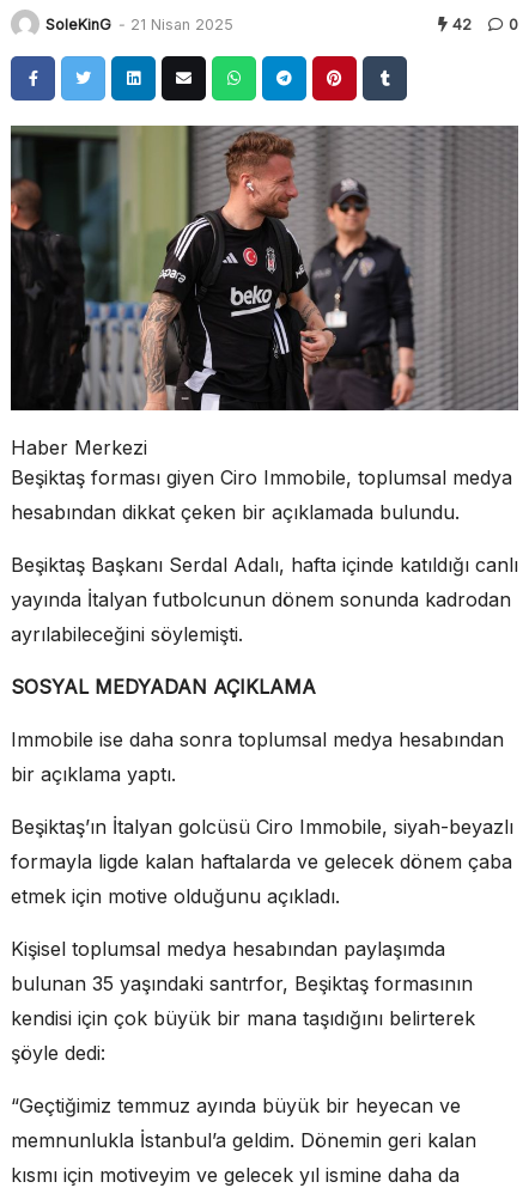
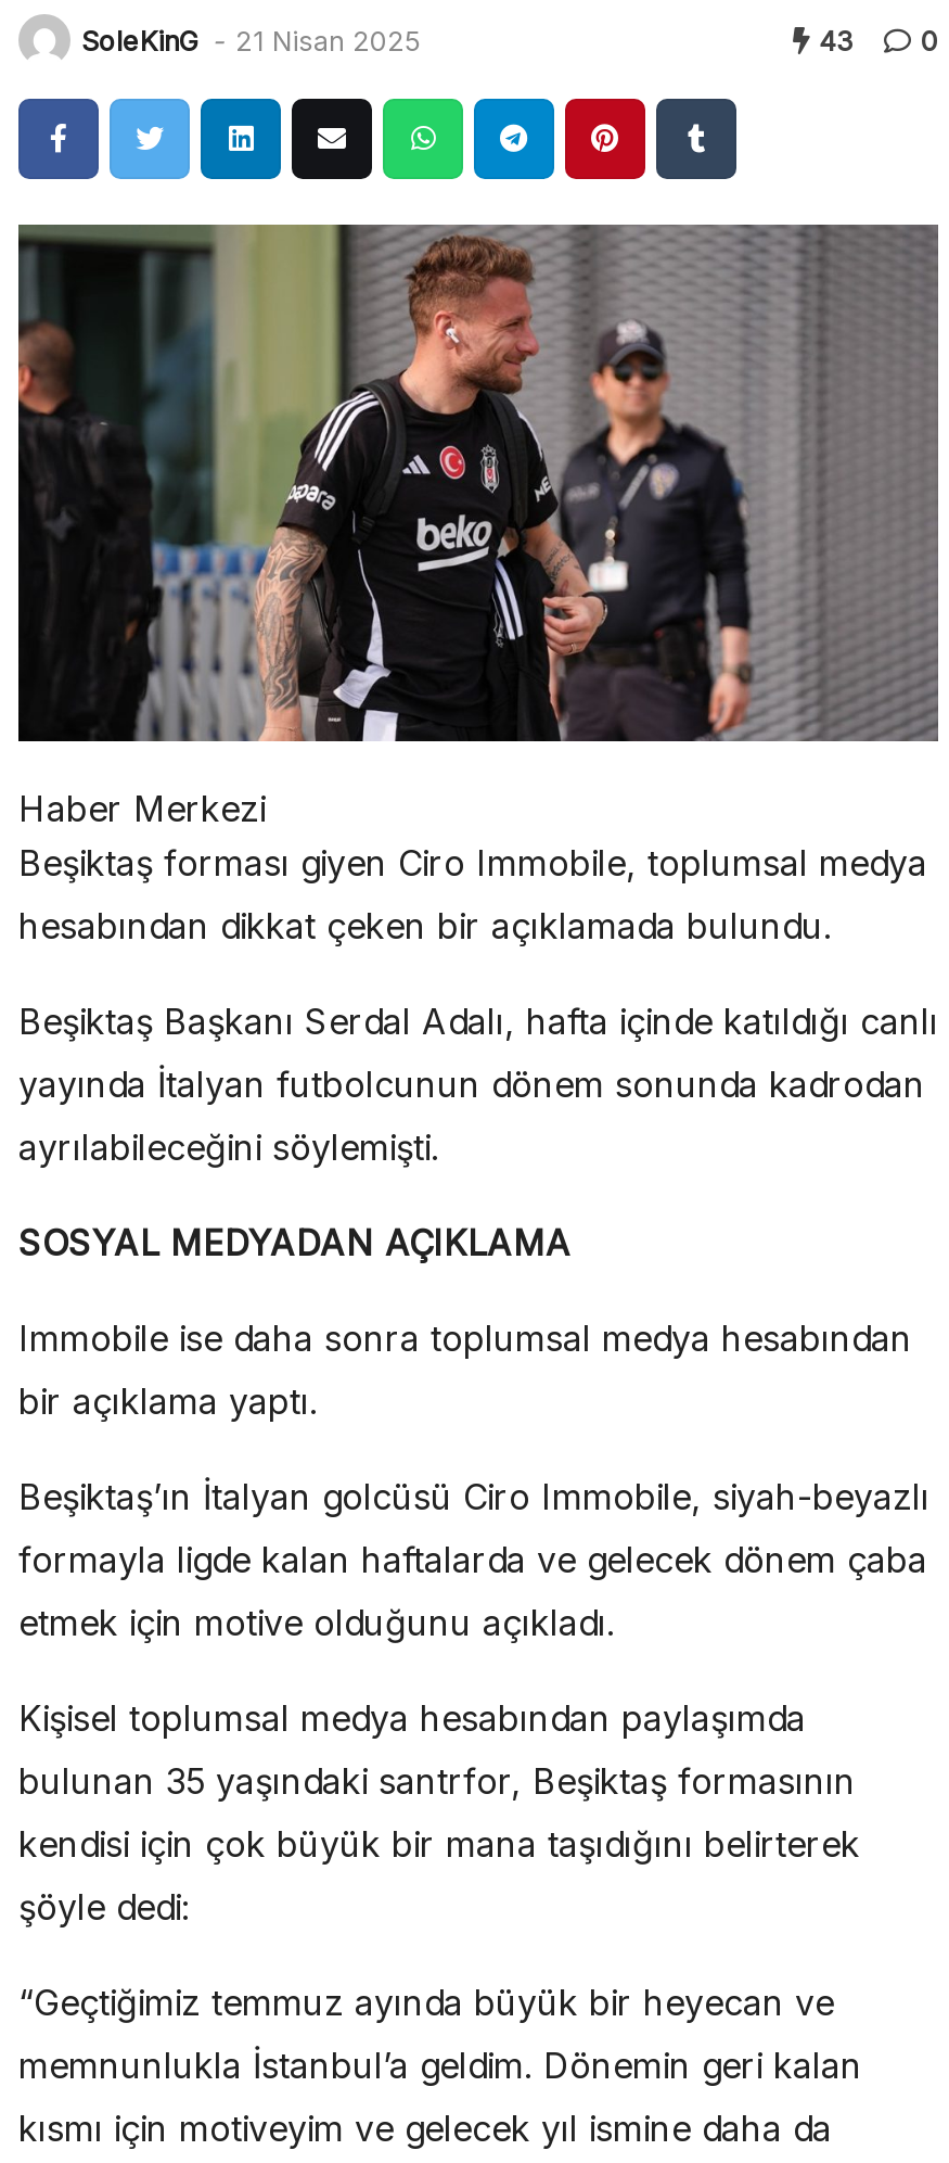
[448,15,518,33] 42 0 -> [810,24,938,56] 43 0

